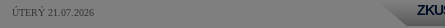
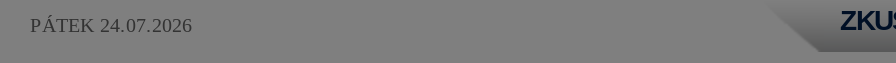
[12,7,94,18] ÚTERÝ 21.07.2026 -> [30,14,192,36] PÁTEK 24.07.2026

